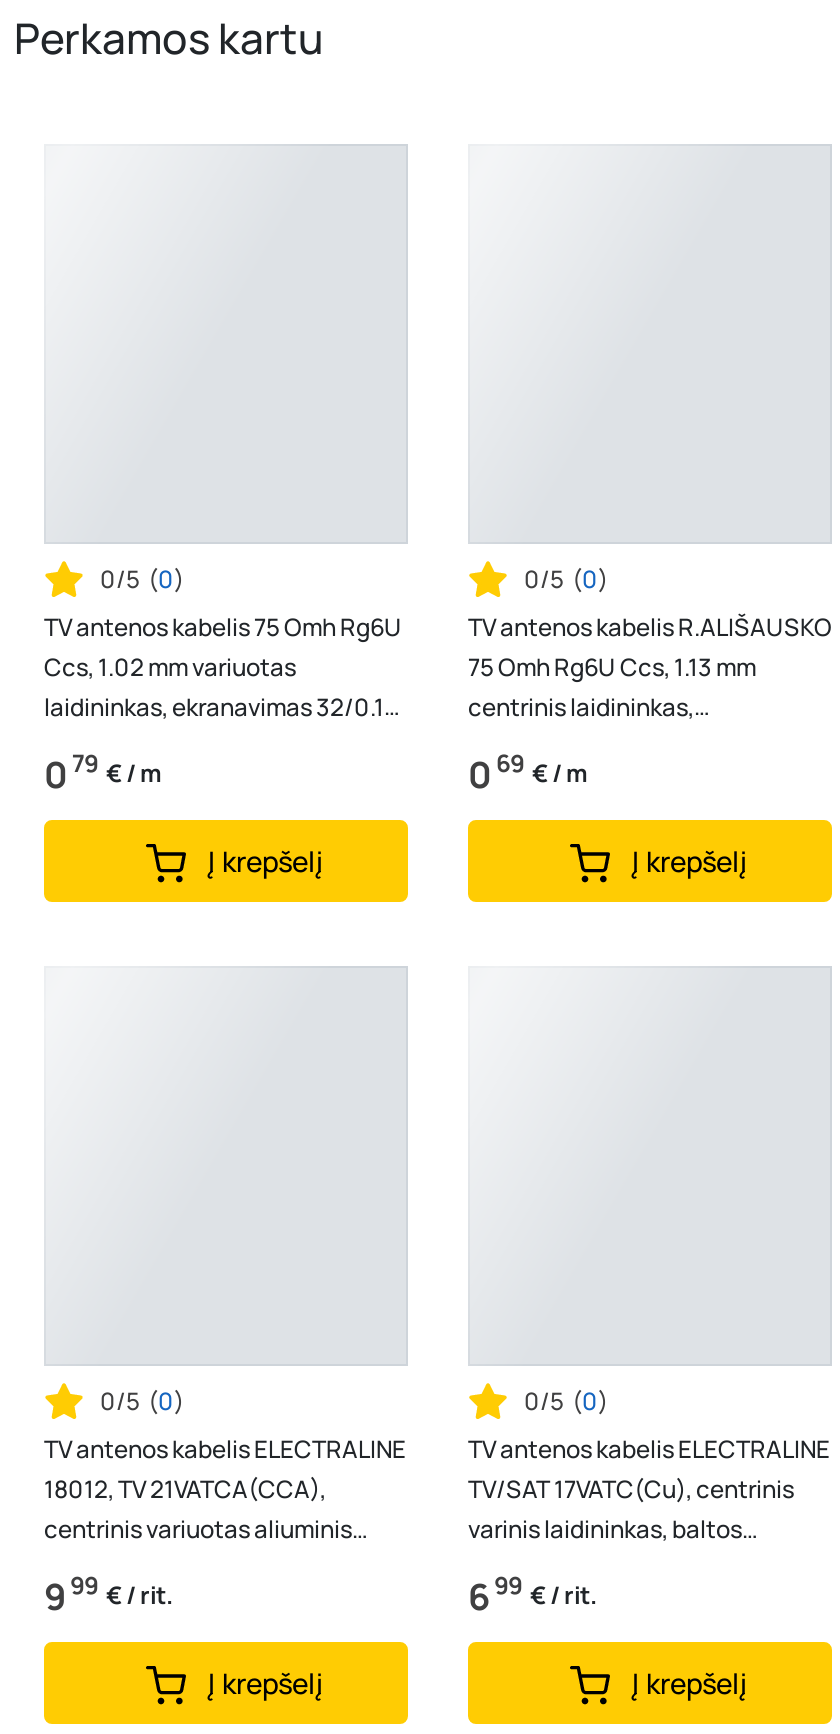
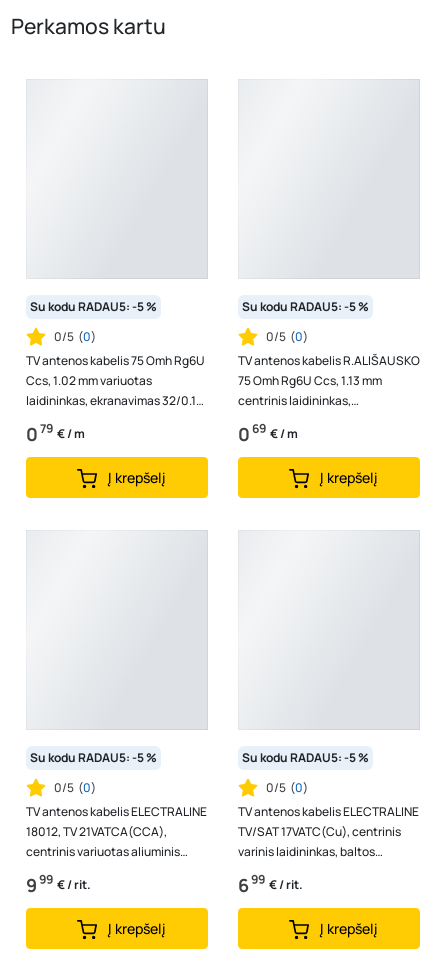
none -> [30,298,157,315] Su kodu RADAU5: -5 %
none -> [242,298,369,315] Su kodu RADAU5: -5 %
none -> [30,749,157,766] Su kodu RADAU5: -5 %
none -> [242,749,369,766] Su kodu RADAU5: -5 %

